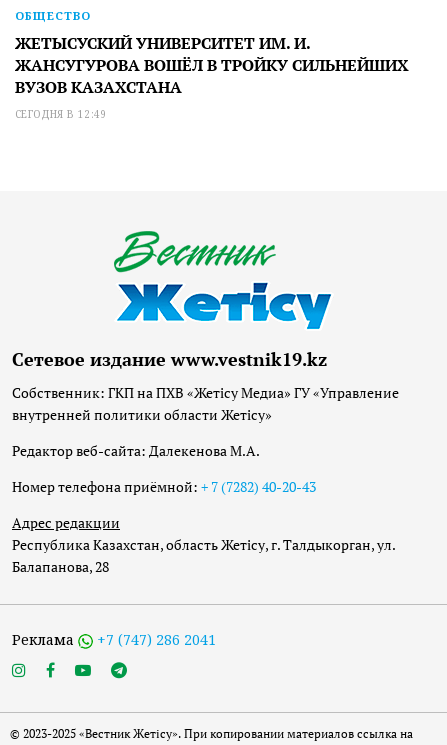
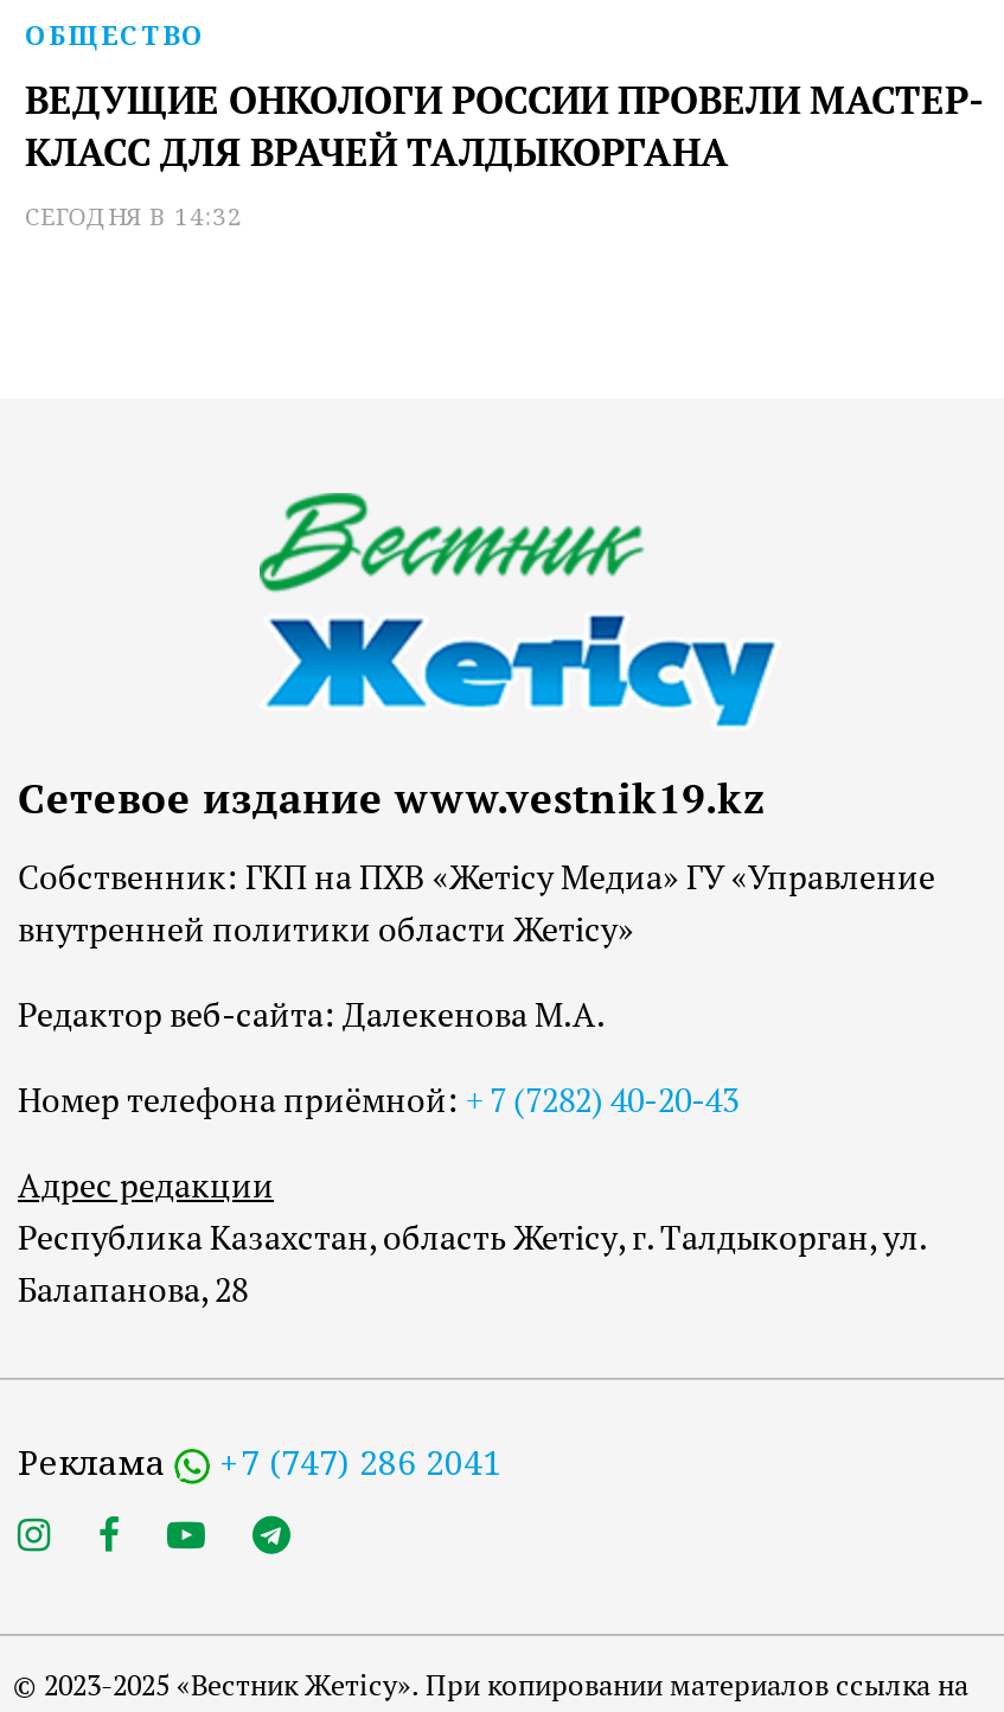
[15,32,409,121] ЖЕТЫСУСКИЙ УНИВЕРСИТЕТ ИМ. И. | ЖАНСУГУРОВА ВОШЁЛ В ТРОЙКУ СИЛЬНЕЙШИХ | ВУЗОВ КАЗАХСТАНА | СЕГОДНЯ В 12:49 -> [25,74,985,232] ВЕДУЩИЕ ОНКОЛОГИ РОССИИ ПРОВЕЛИ МАСТЕР- | КЛАСС ДЛЯ ВРАЧЕЙ ТАЛДЫКОРГАНА | СЕГОДНЯ В 14:32

